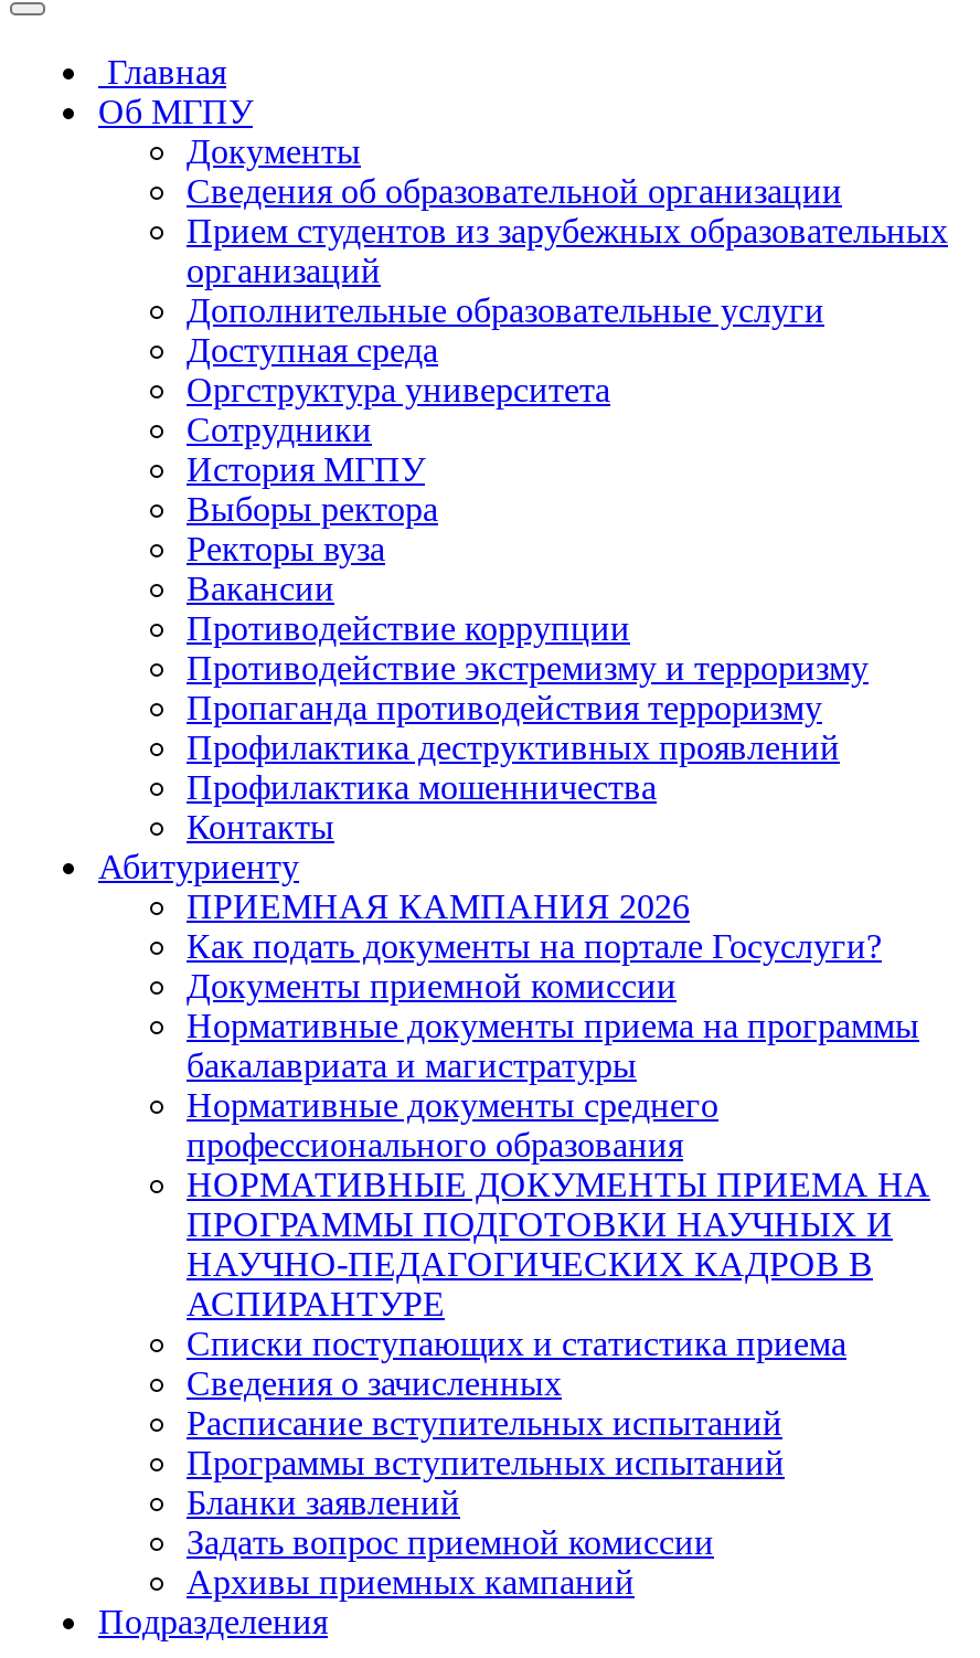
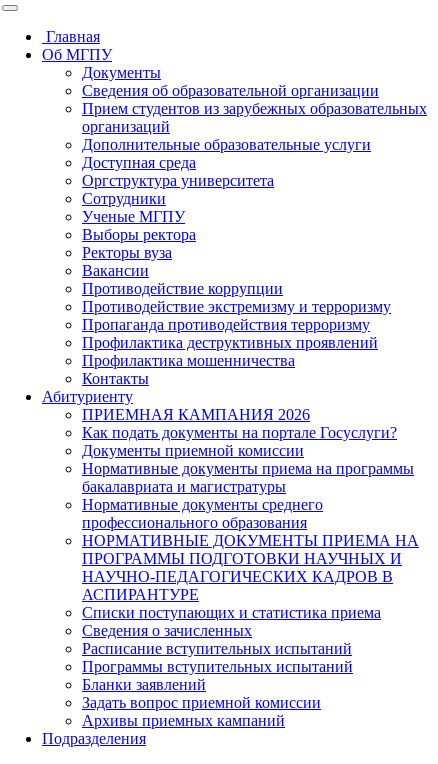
[187,450,425,488] История МГПУ -> [82,208,185,225] Ученые МГПУ

